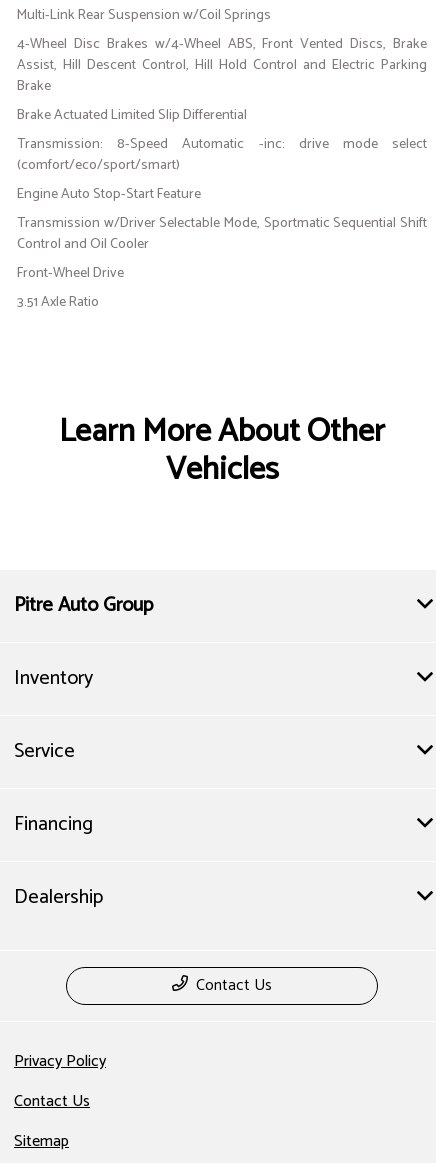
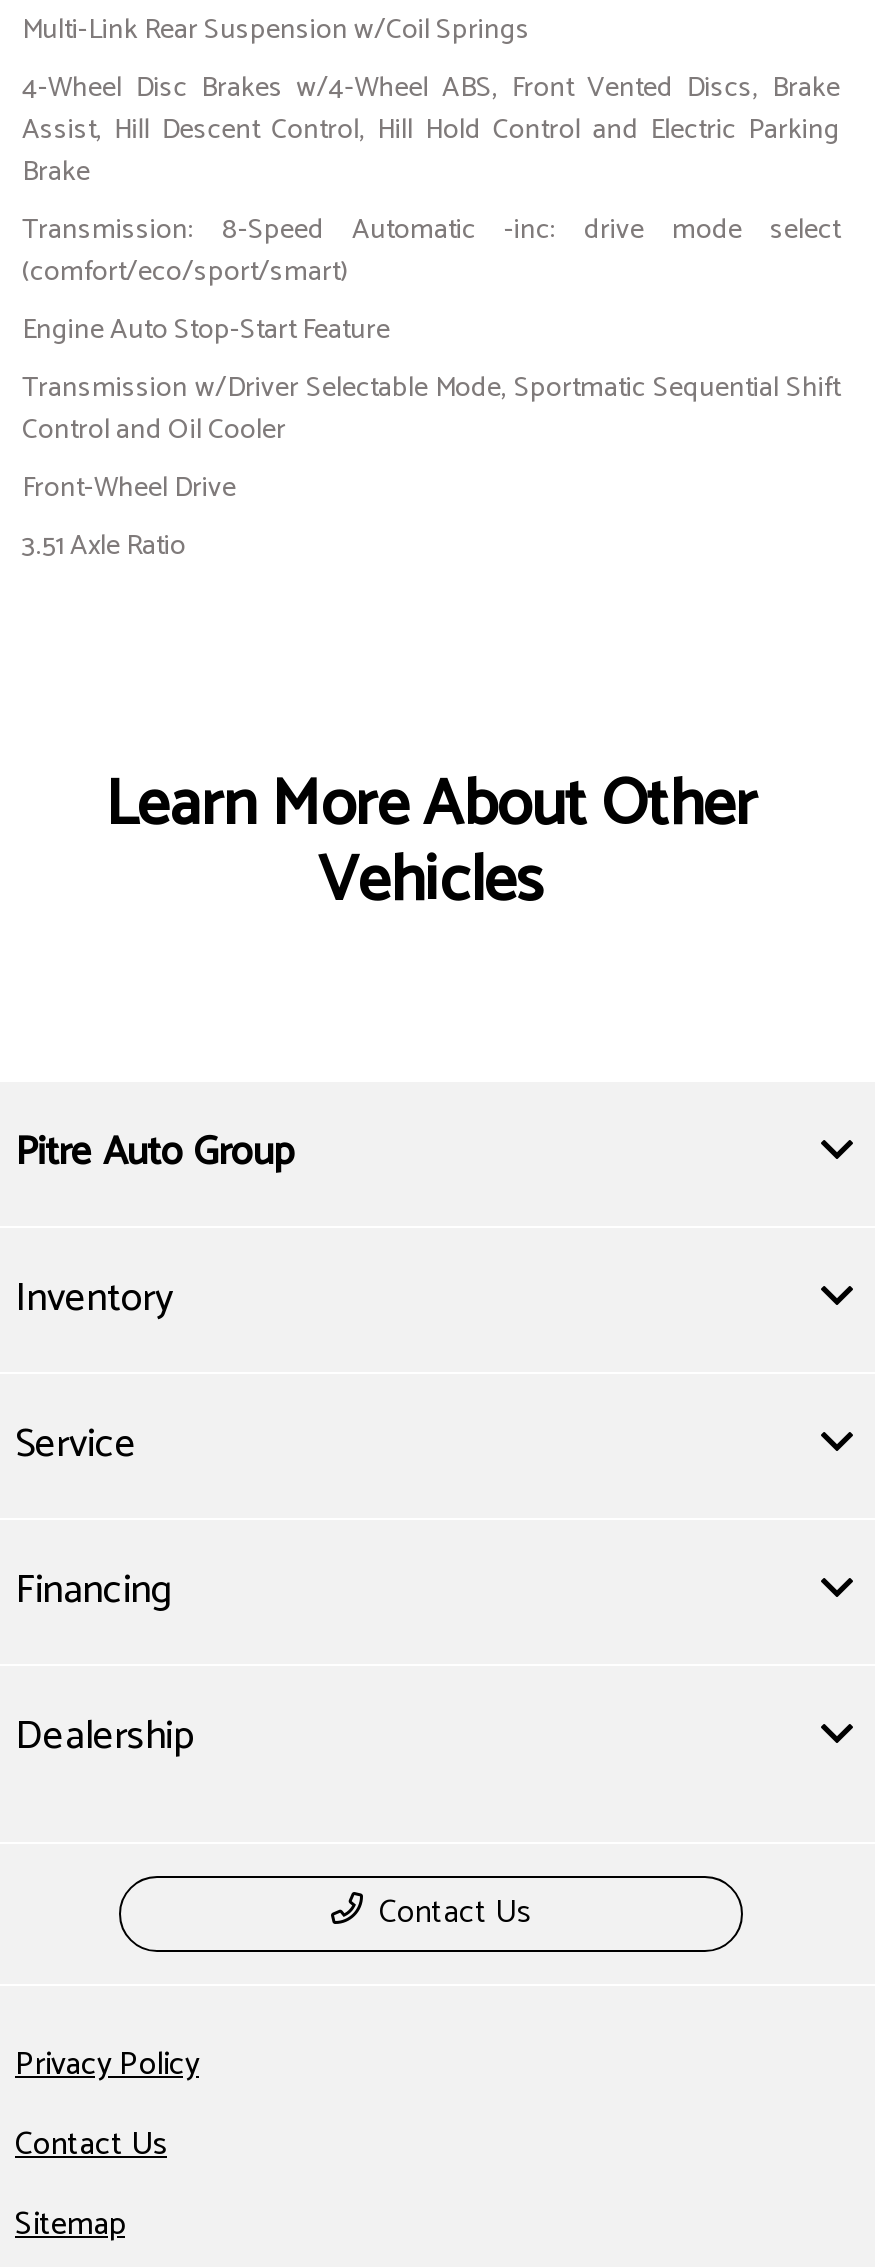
[17,104,247,127] Brake Actuated Limited Slip Differential -> none

